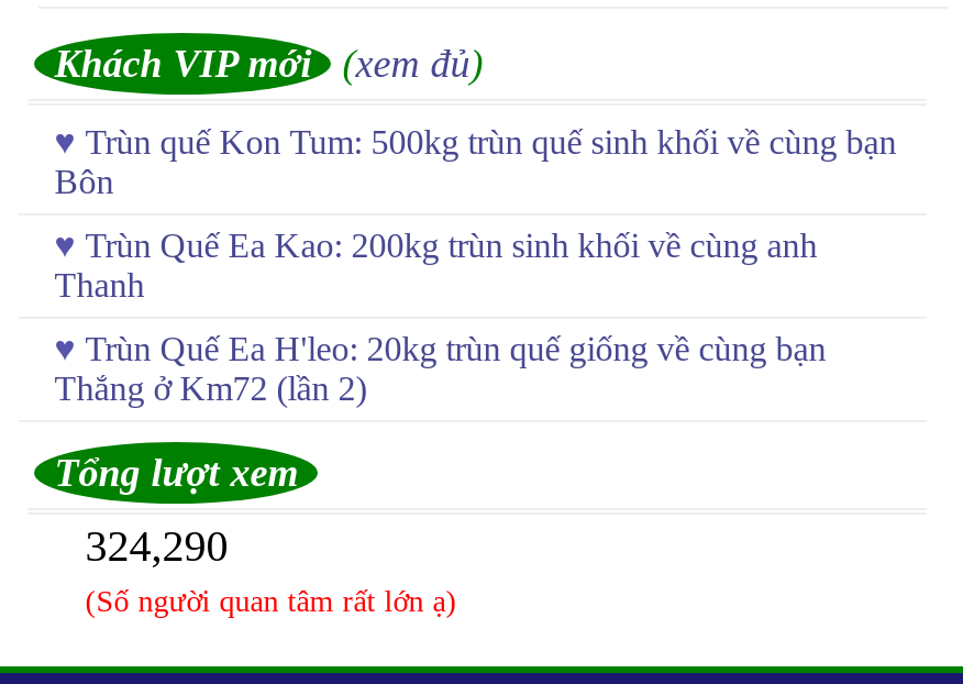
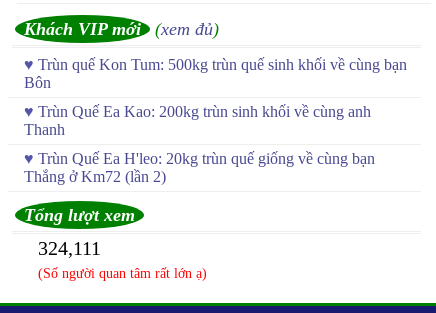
[85,522,228,571] 324,290 -> [38,237,101,259] 324,111

